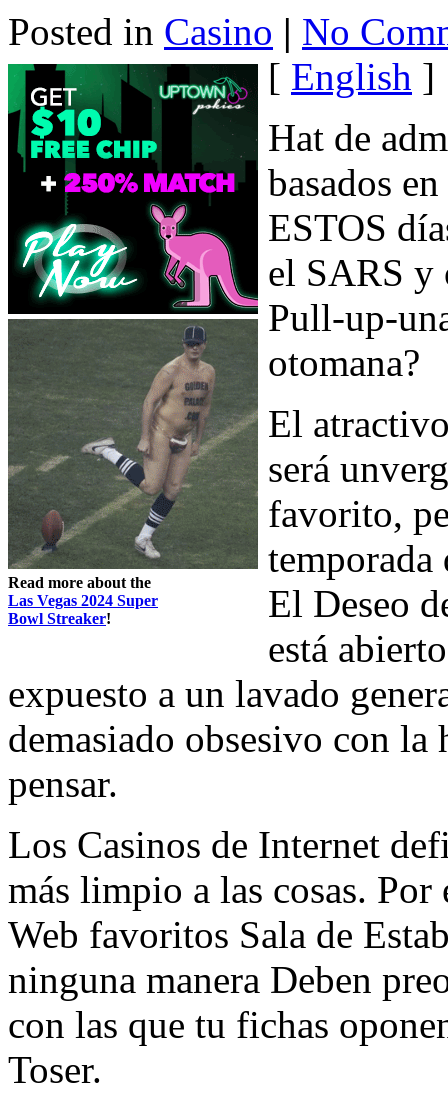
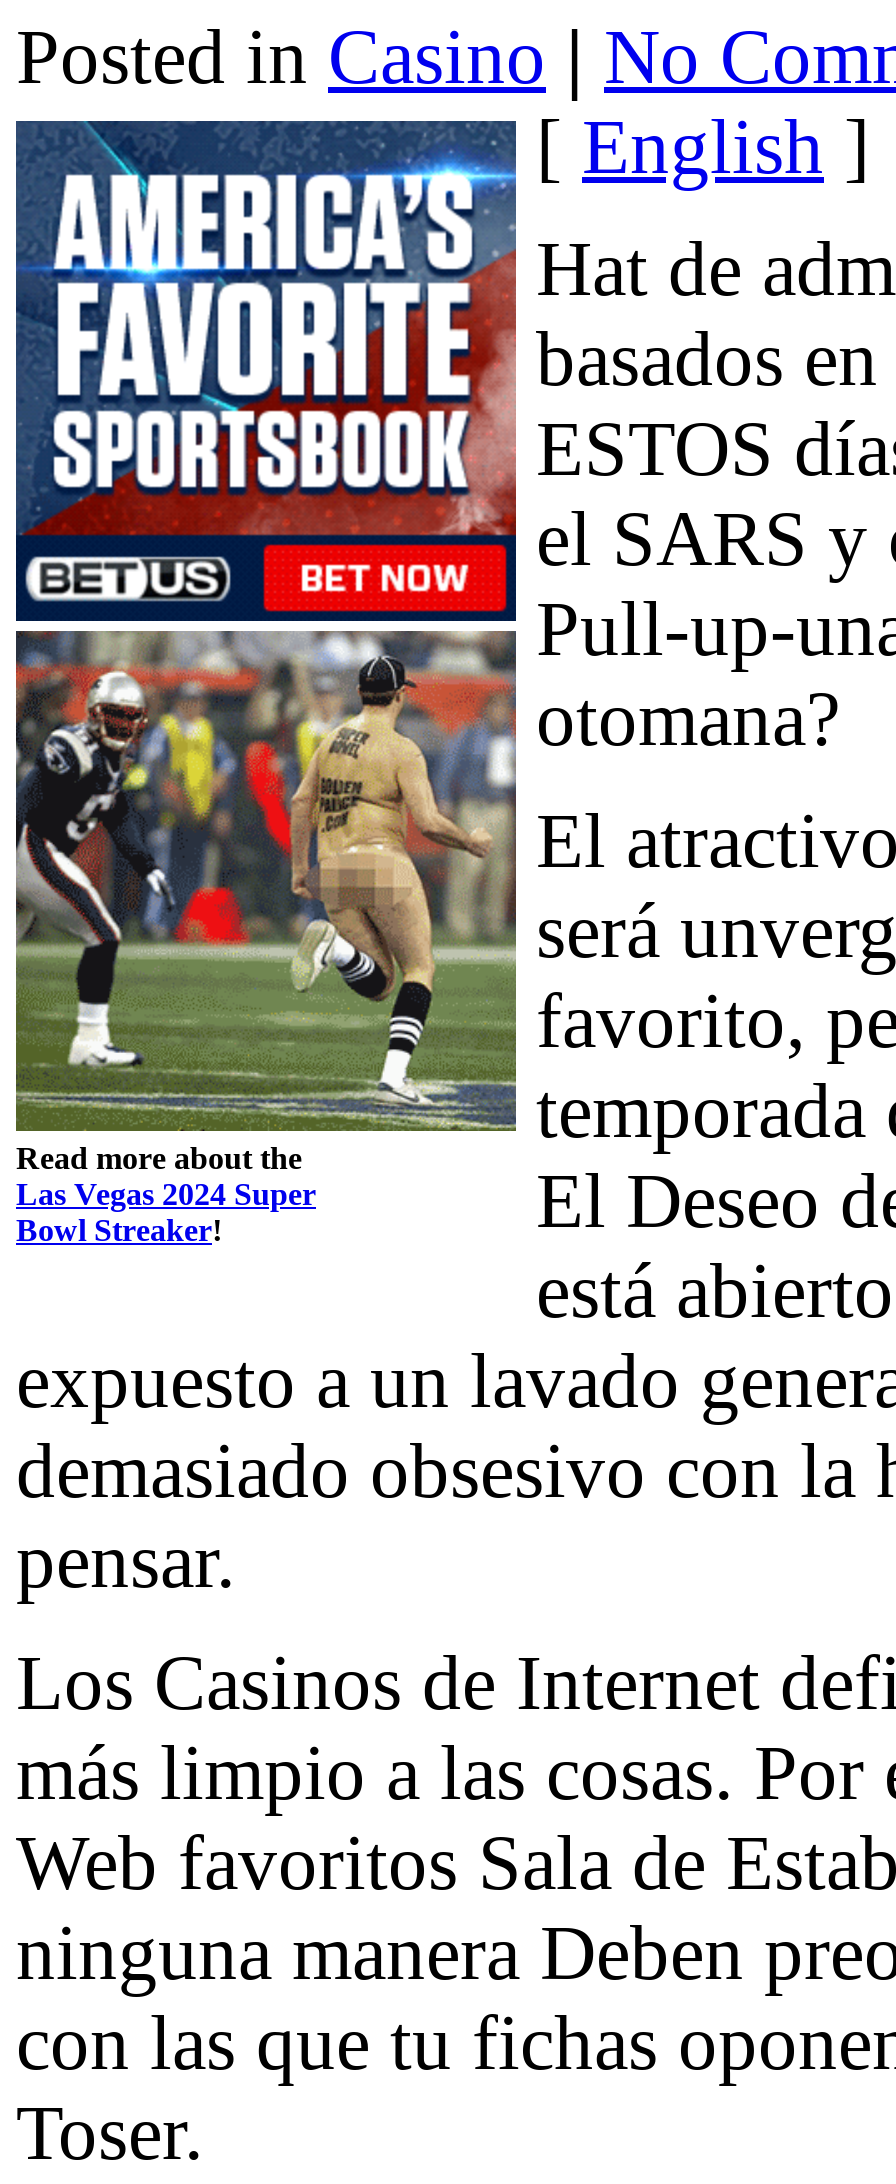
[7,63,259,569] [image] -> [14,119,518,1131] [image]

